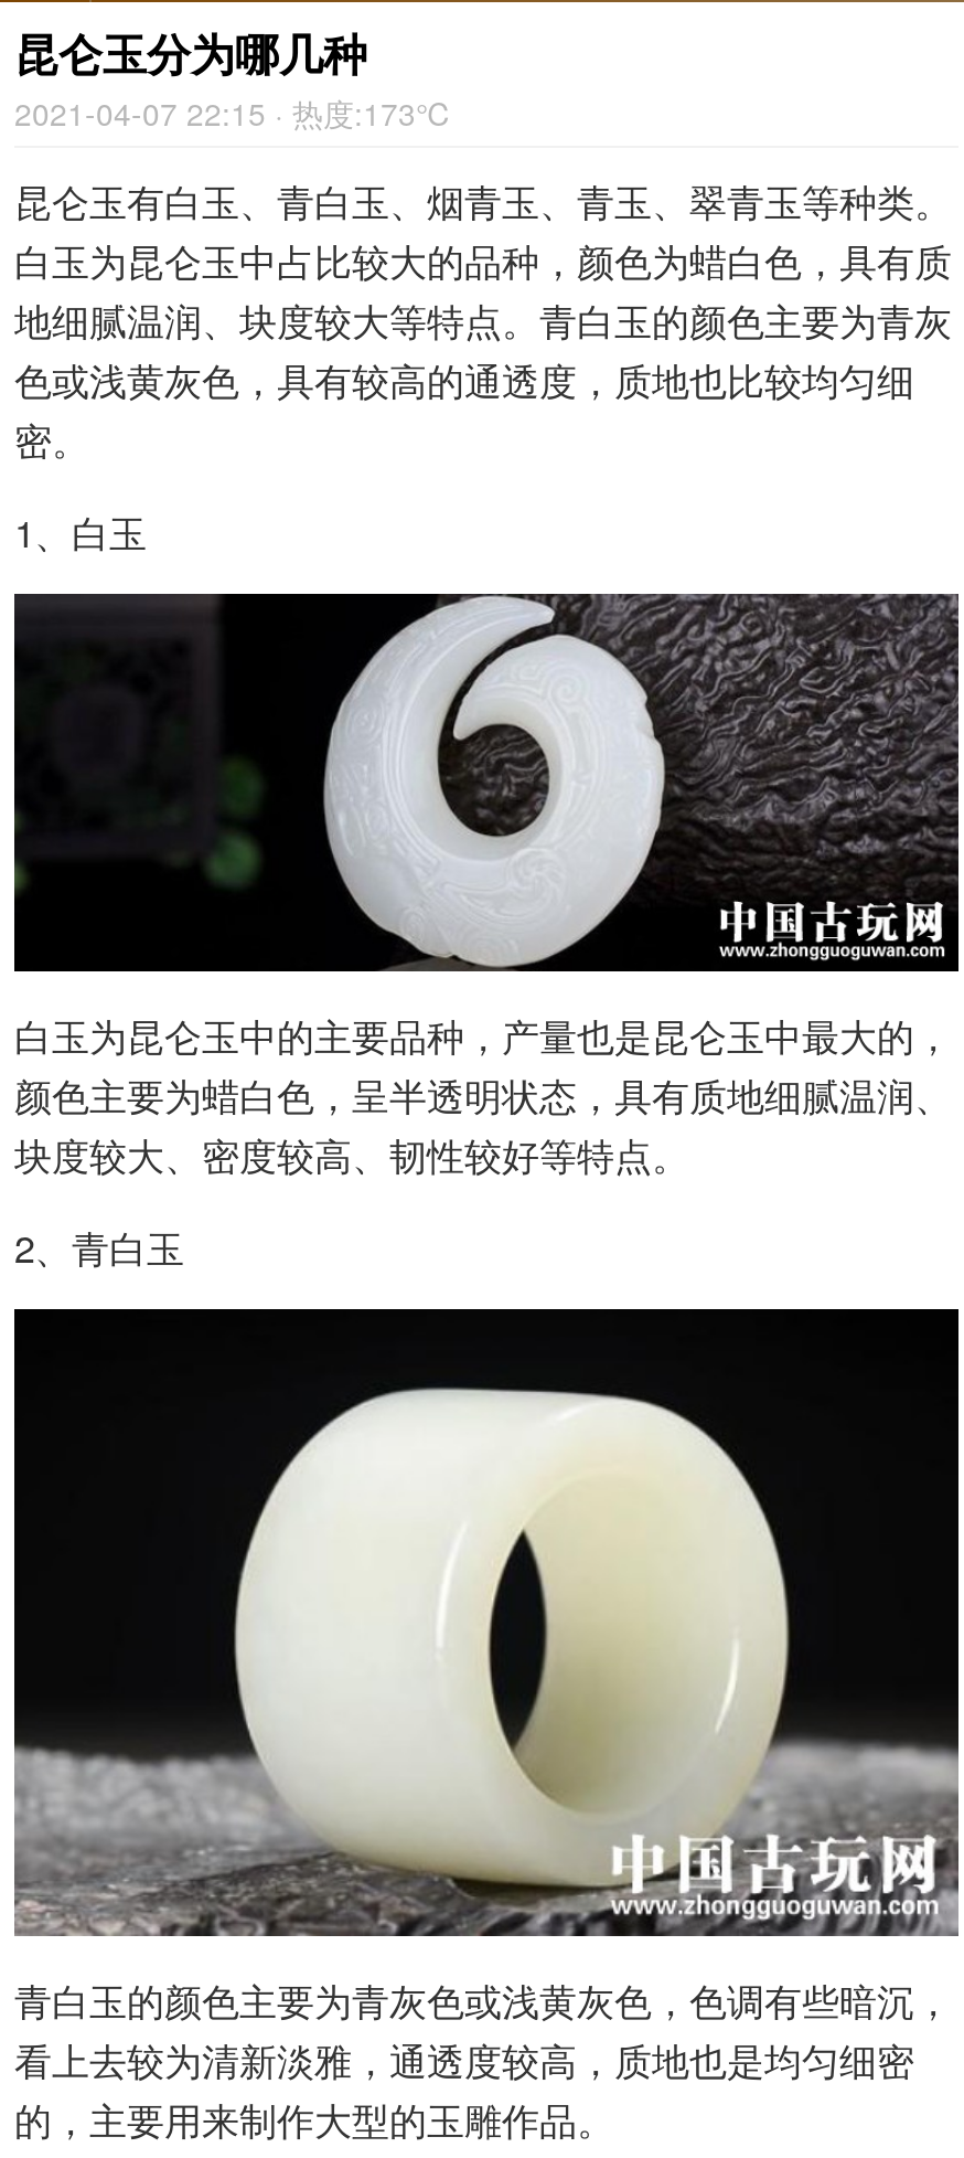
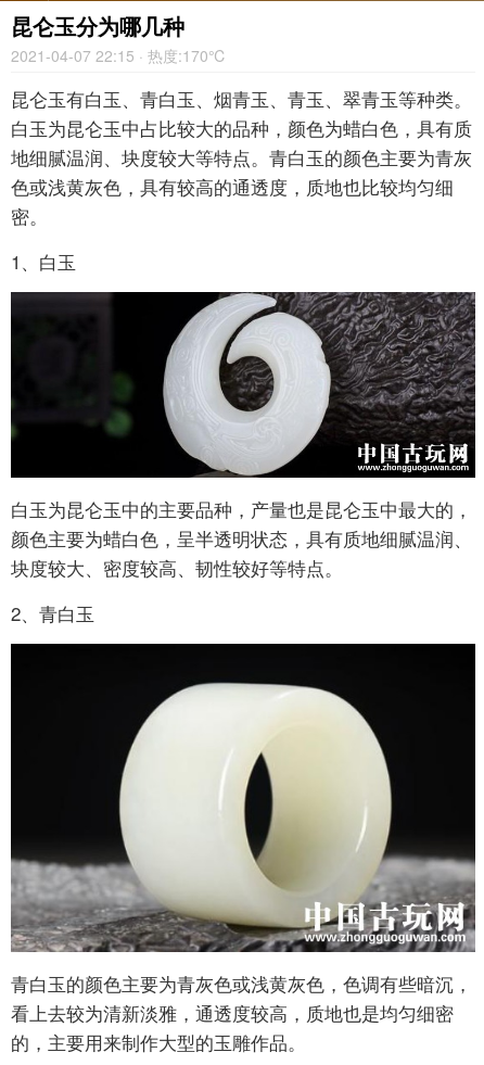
[14,91,453,135] 2021-04-07 22:15 · 热度:173℃ -> [11,45,227,66] 2021-04-07 22:15 · 热度:170℃

